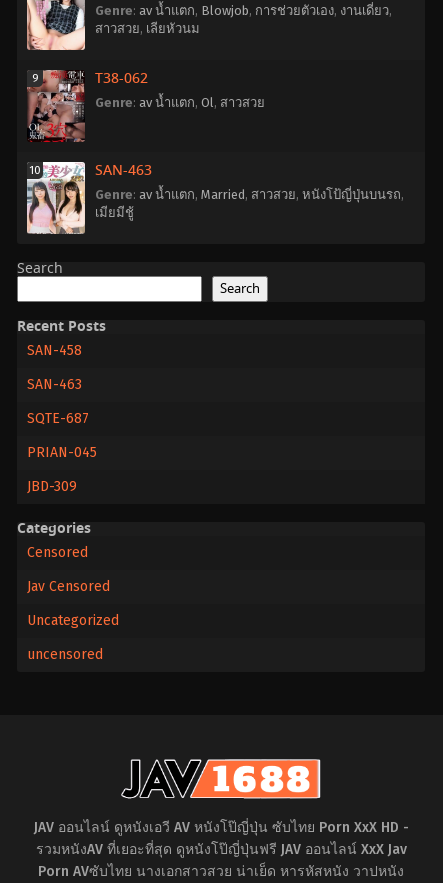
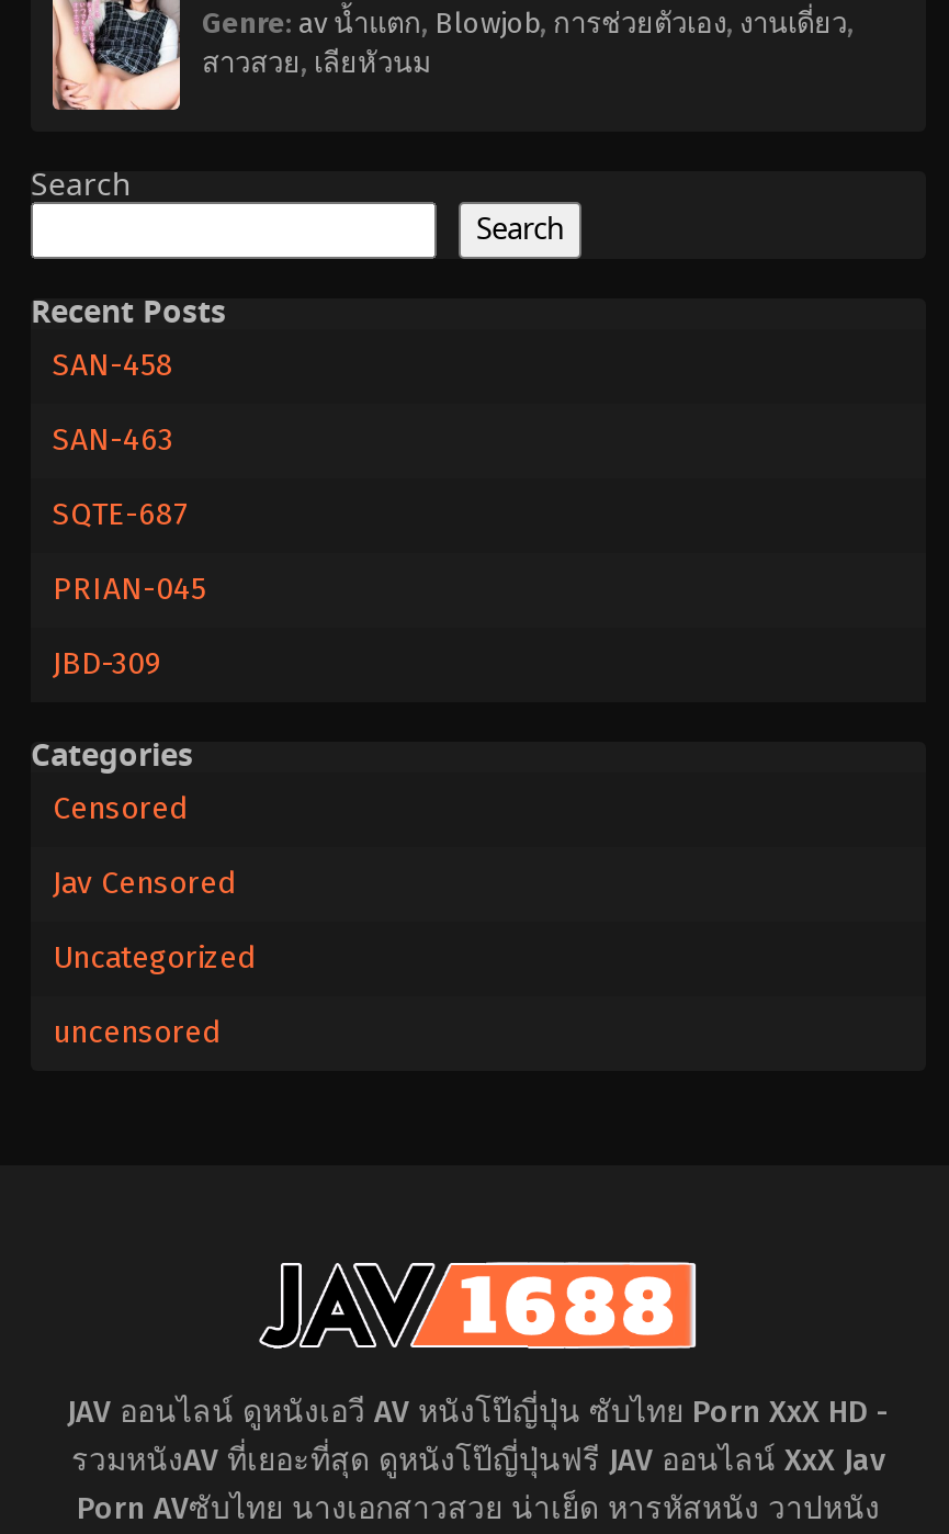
[27,69,265,143] [image] | 9 | T38-062 | Genre: av น้ำแตก, Ol,สาวสวย -> none
[27,161,404,234] [image] | 10 | SAN-463 | Genre: av น้ำแตก, Married,สาวสวย,หนังโป้ญี่ปุ่นบนรถ, | เมียมีชู้ -> none

